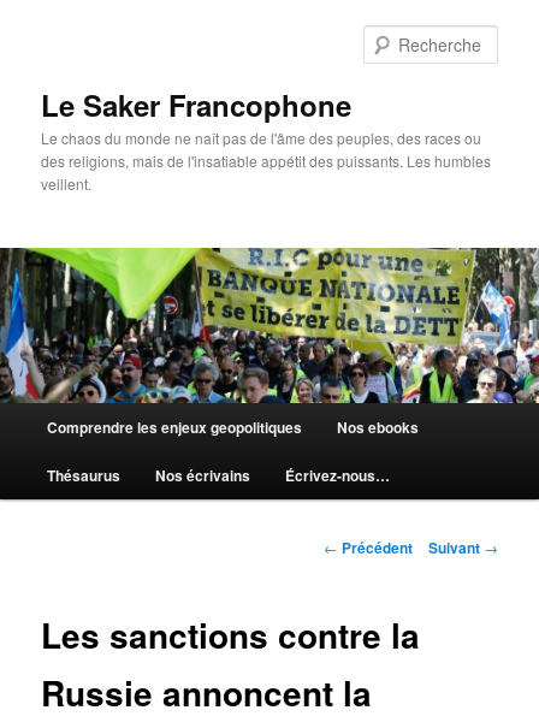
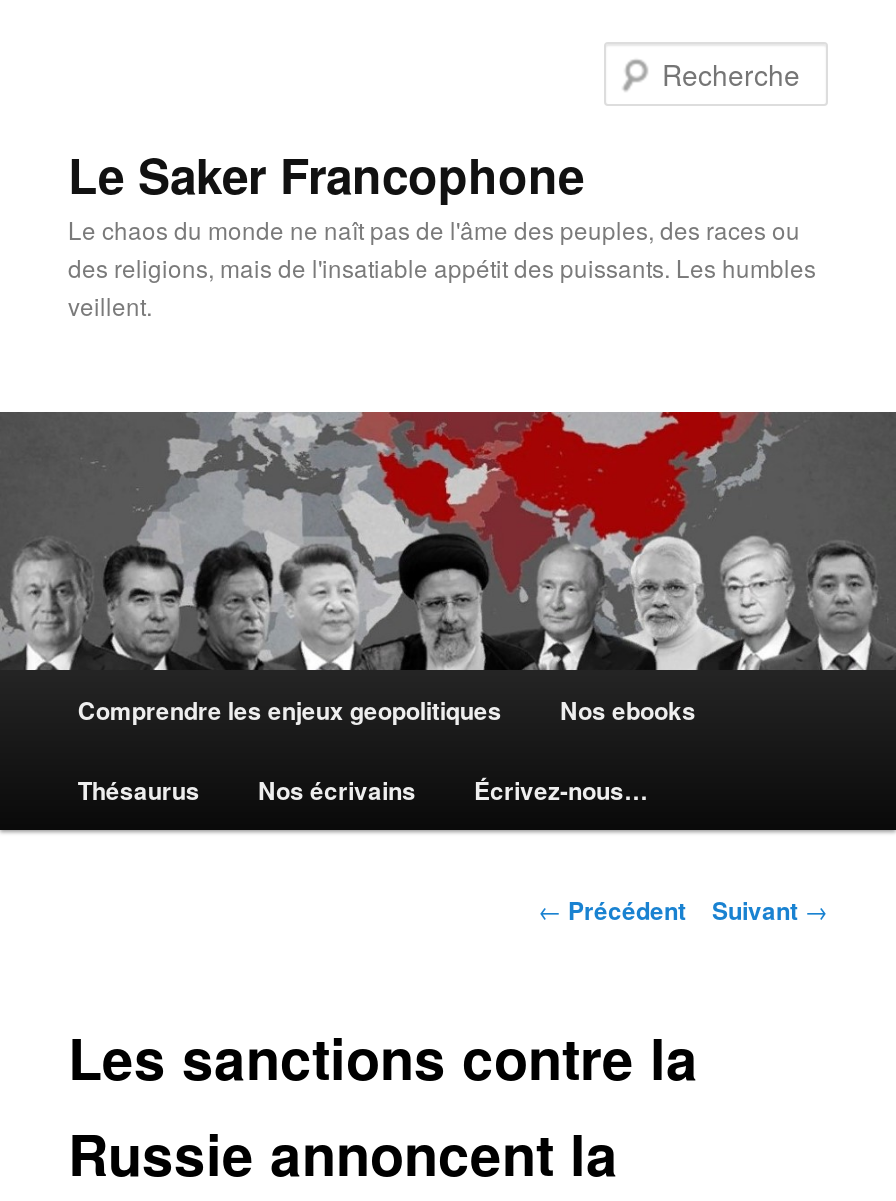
[4,247,535,404] [image] -> [6,410,890,672] [image]

